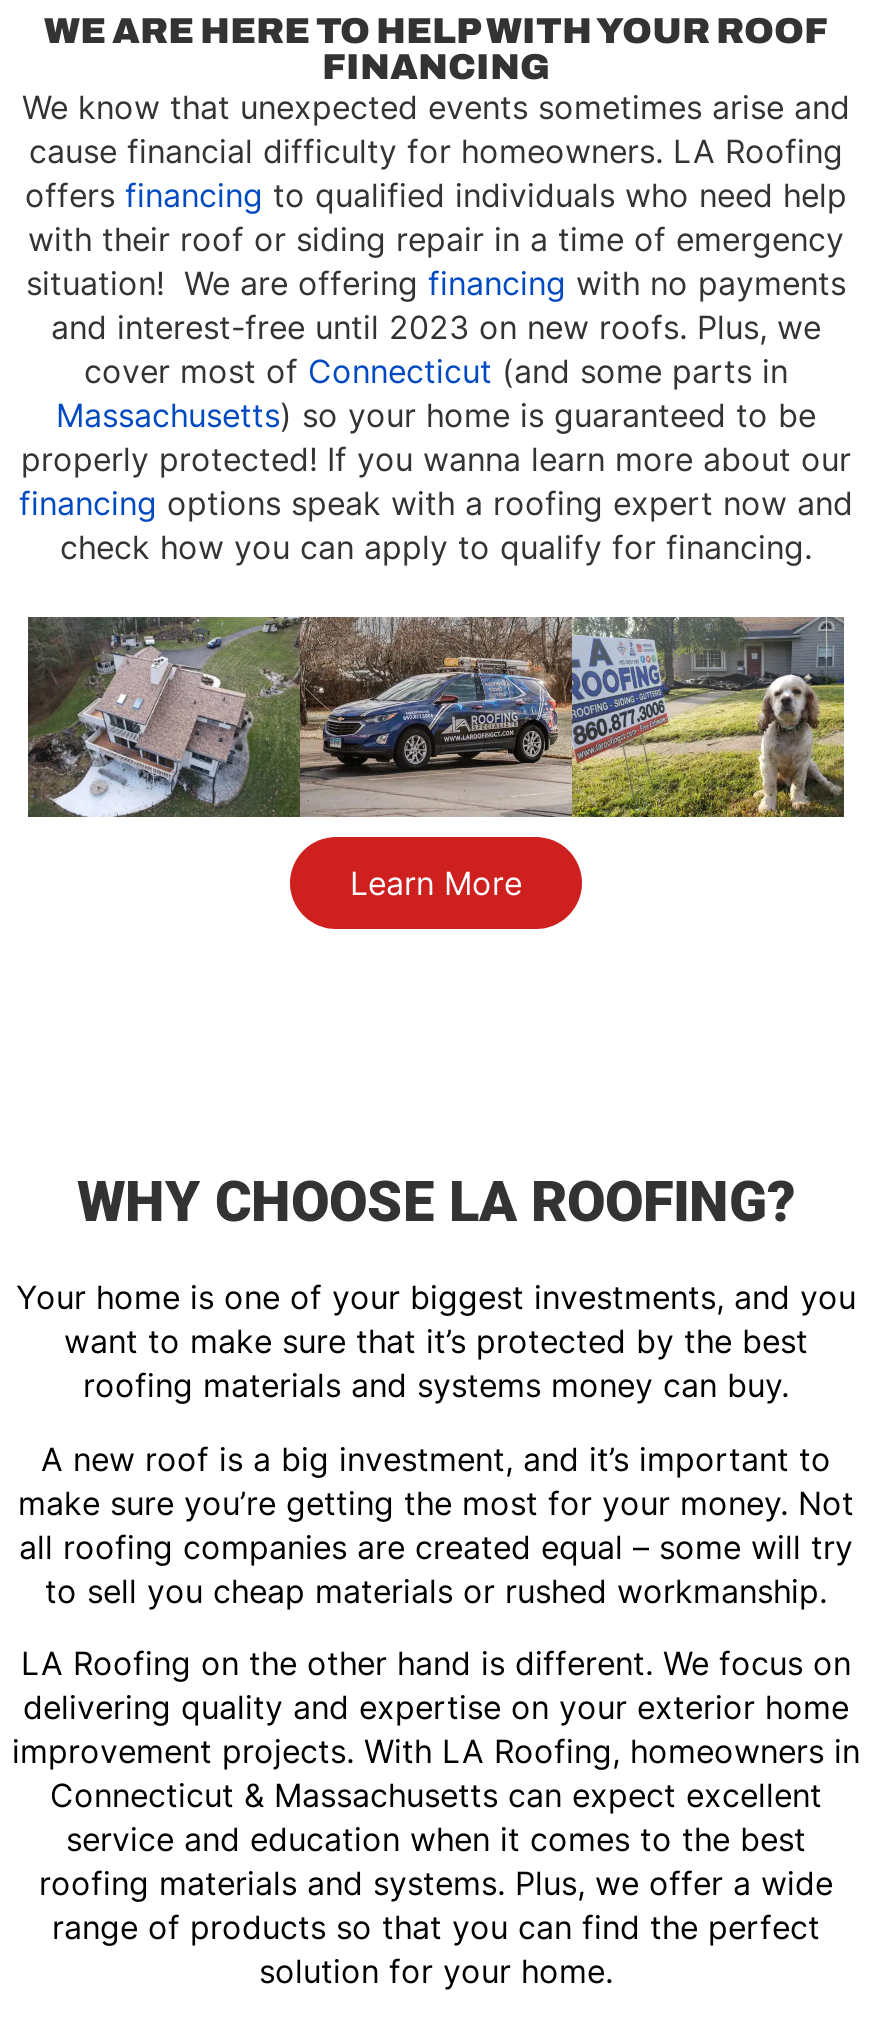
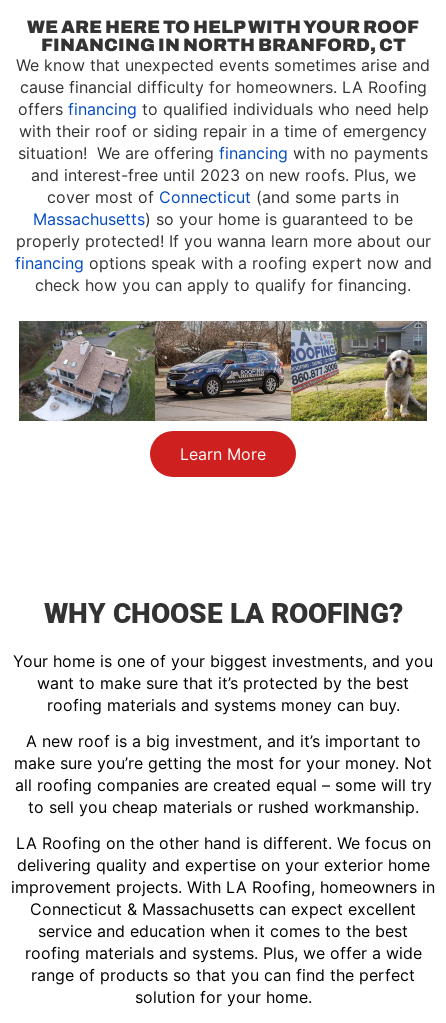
[322,47,550,87] FINANCING -> [40,35,405,55] FINANCING IN NORTH BRANFORD, CT

